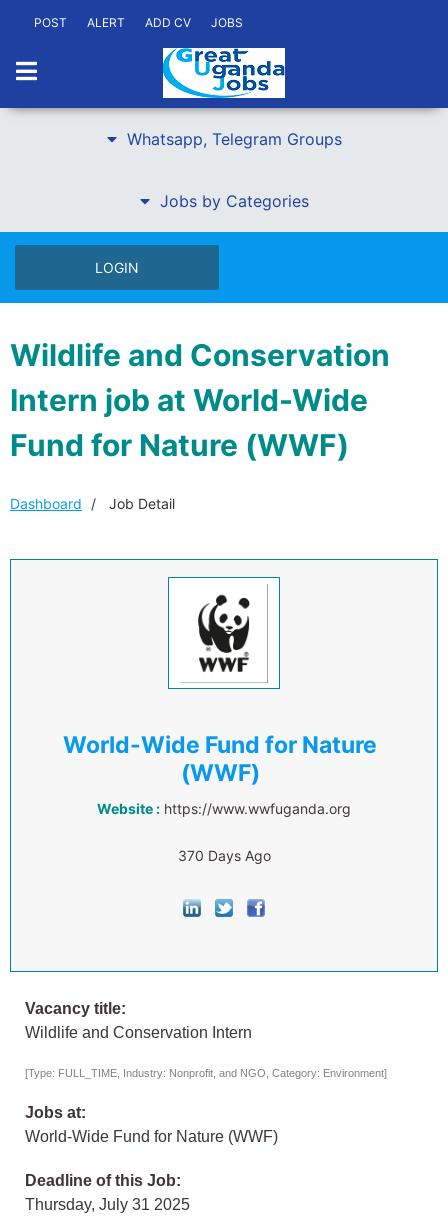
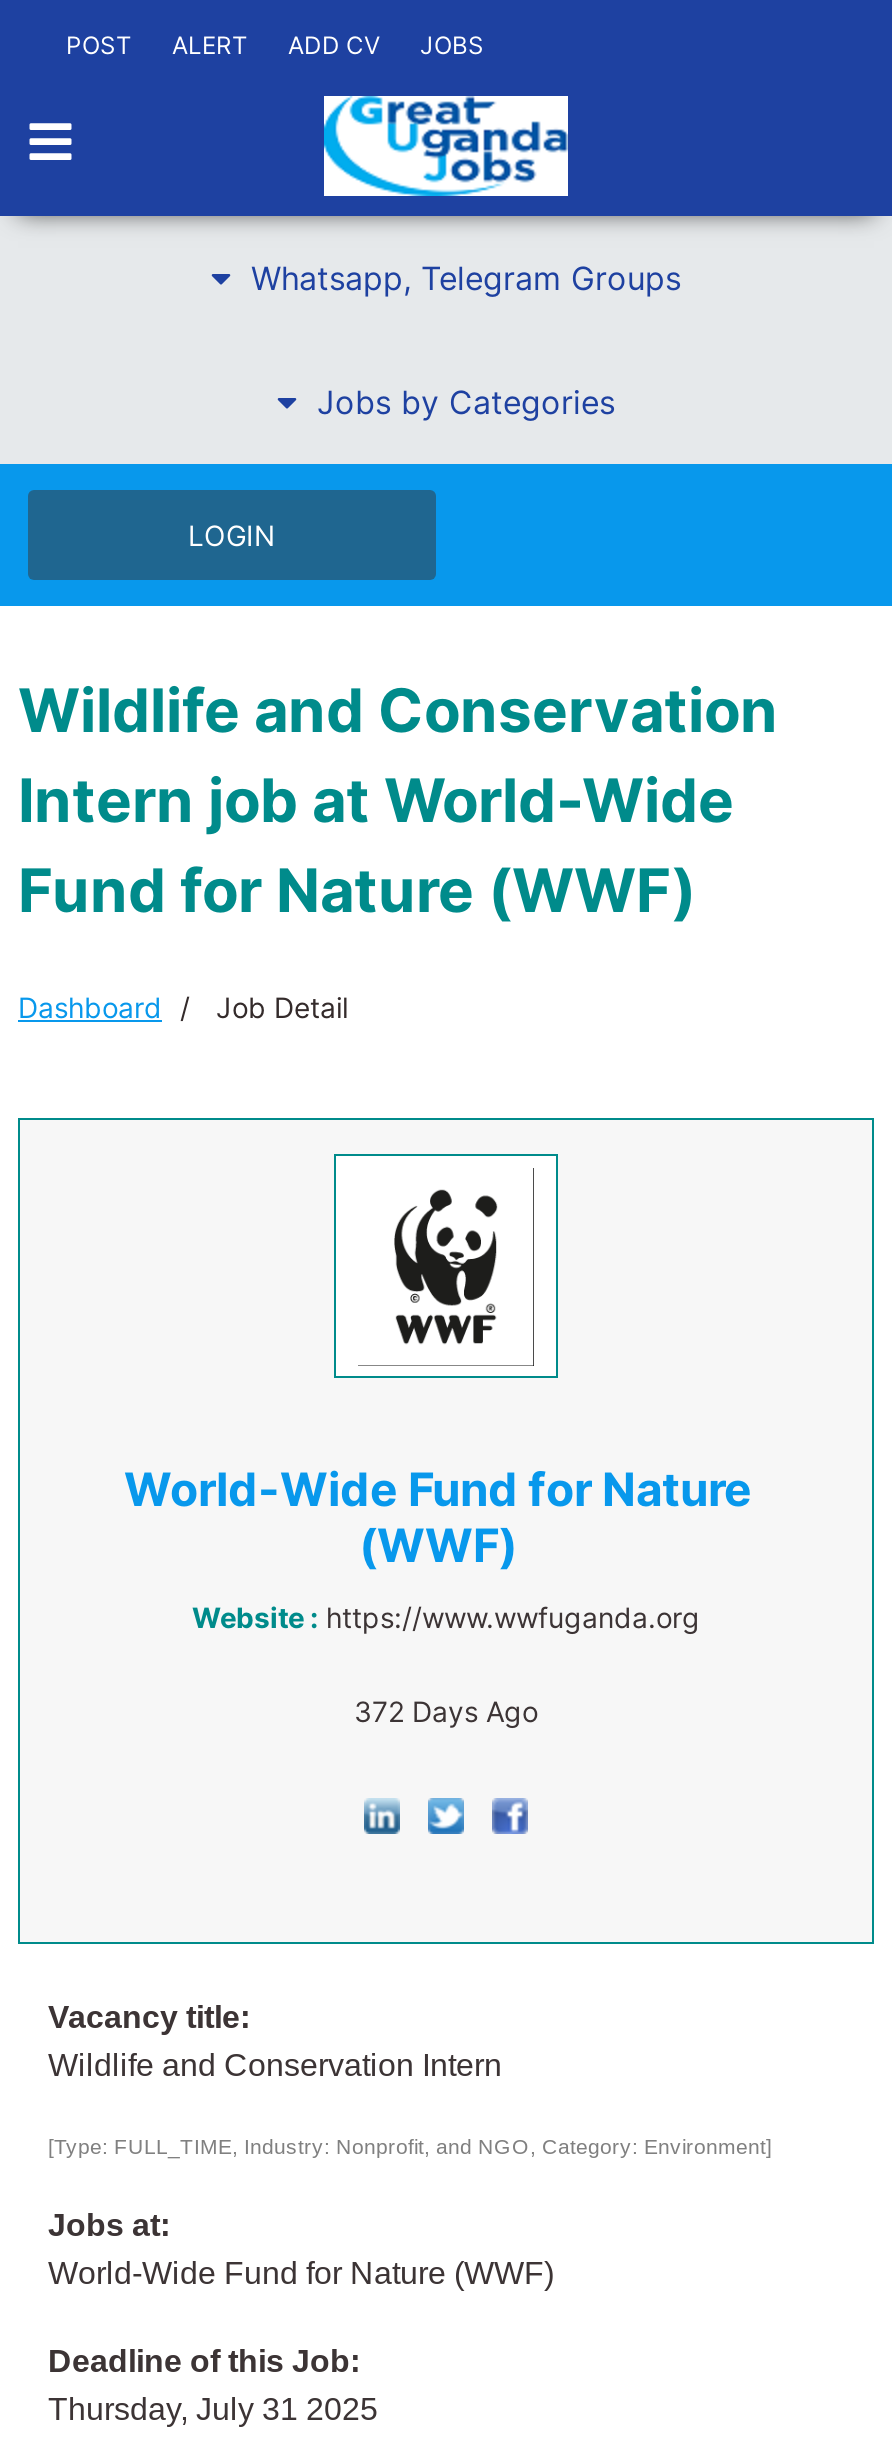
[177,847,270,864] 370 Days Ago -> [354,1694,538,1728] 372 Days Ago

